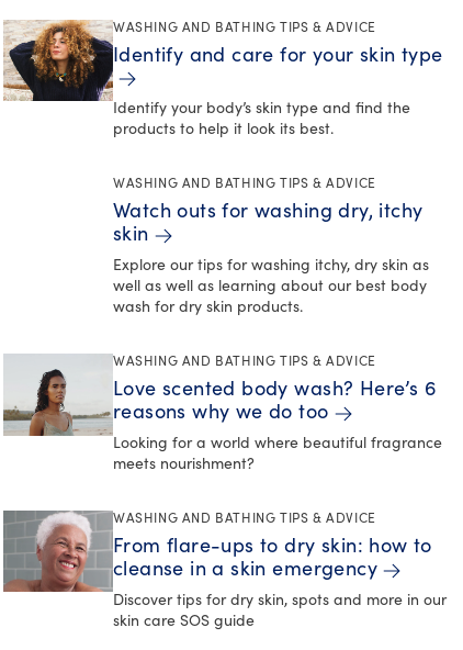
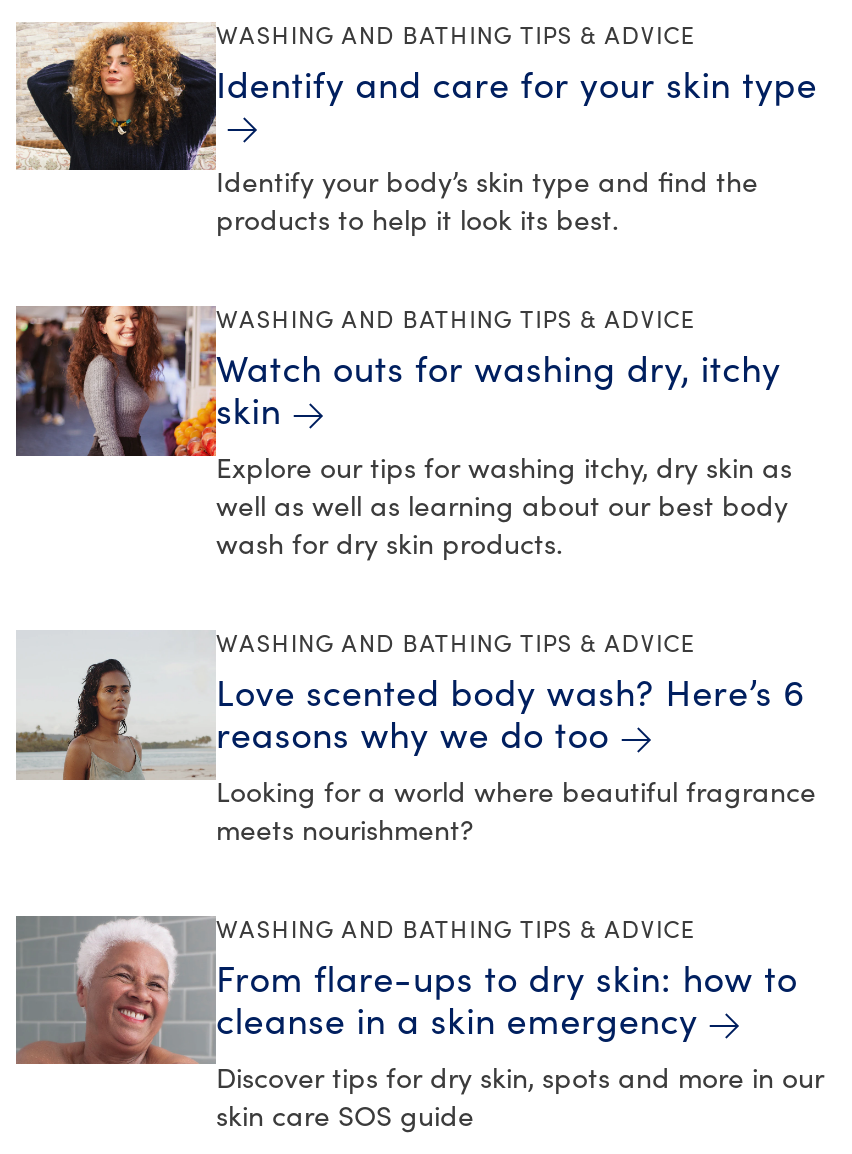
none -> [14,304,218,458] [image]

